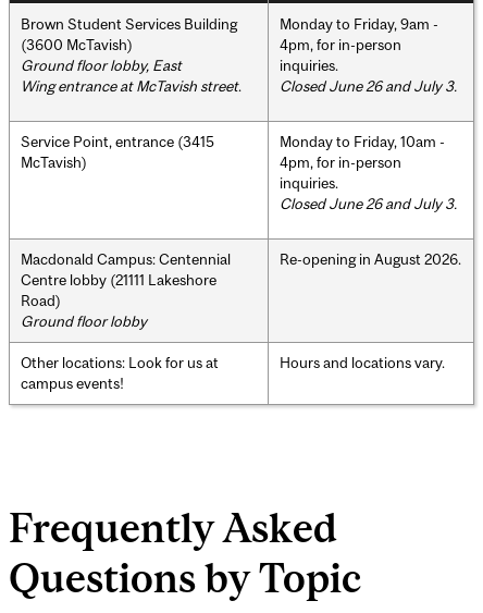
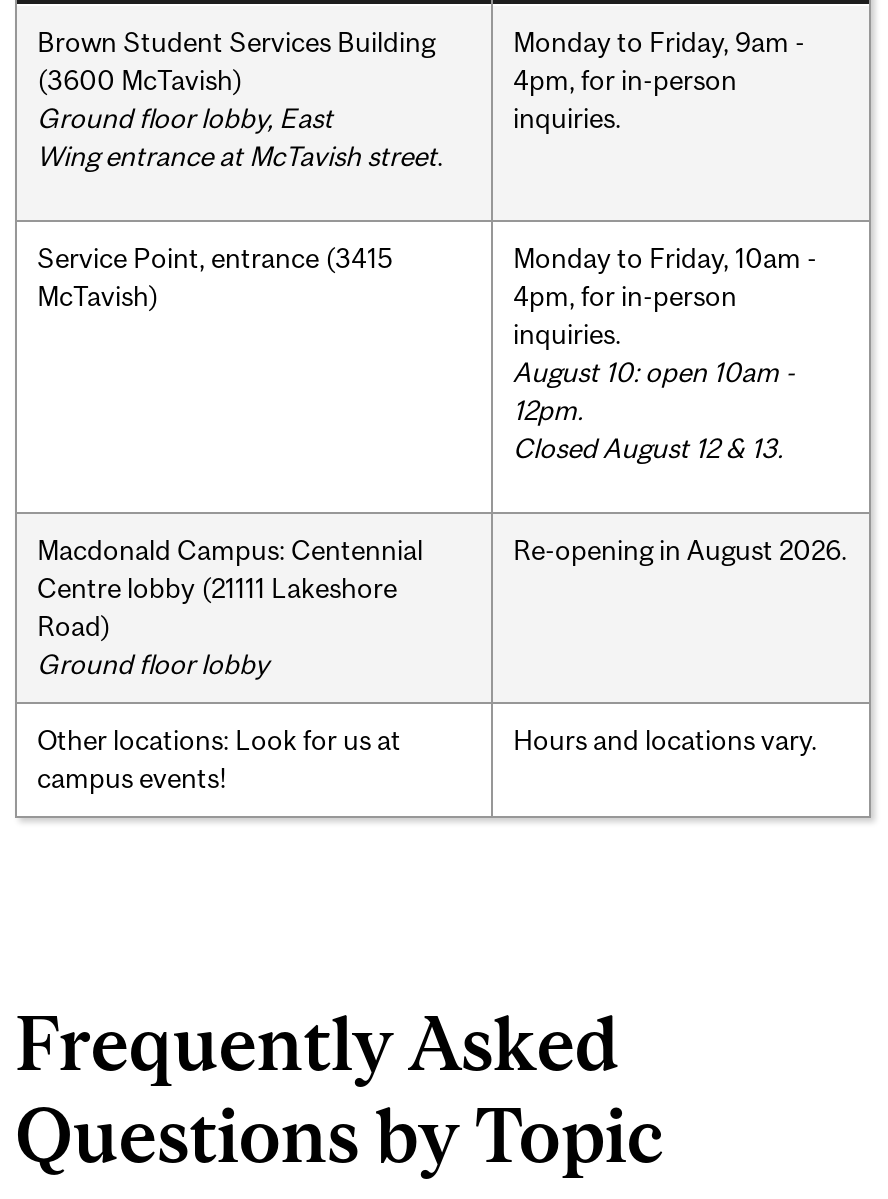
[280,77,457,94] Closed June 26 and July 3. -> none
[280,194,457,212] Closed June 26 and July 3. -> [513,355,795,463] August 10: open 10am - | 12pm. | Closed August 12 & 13.

